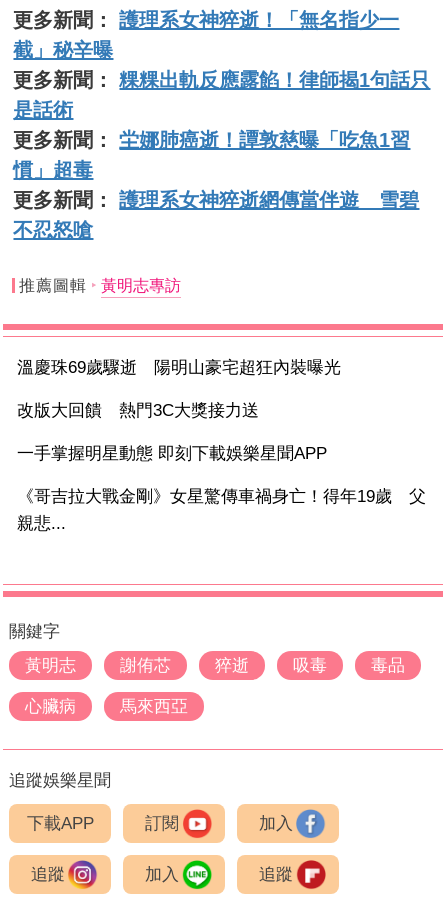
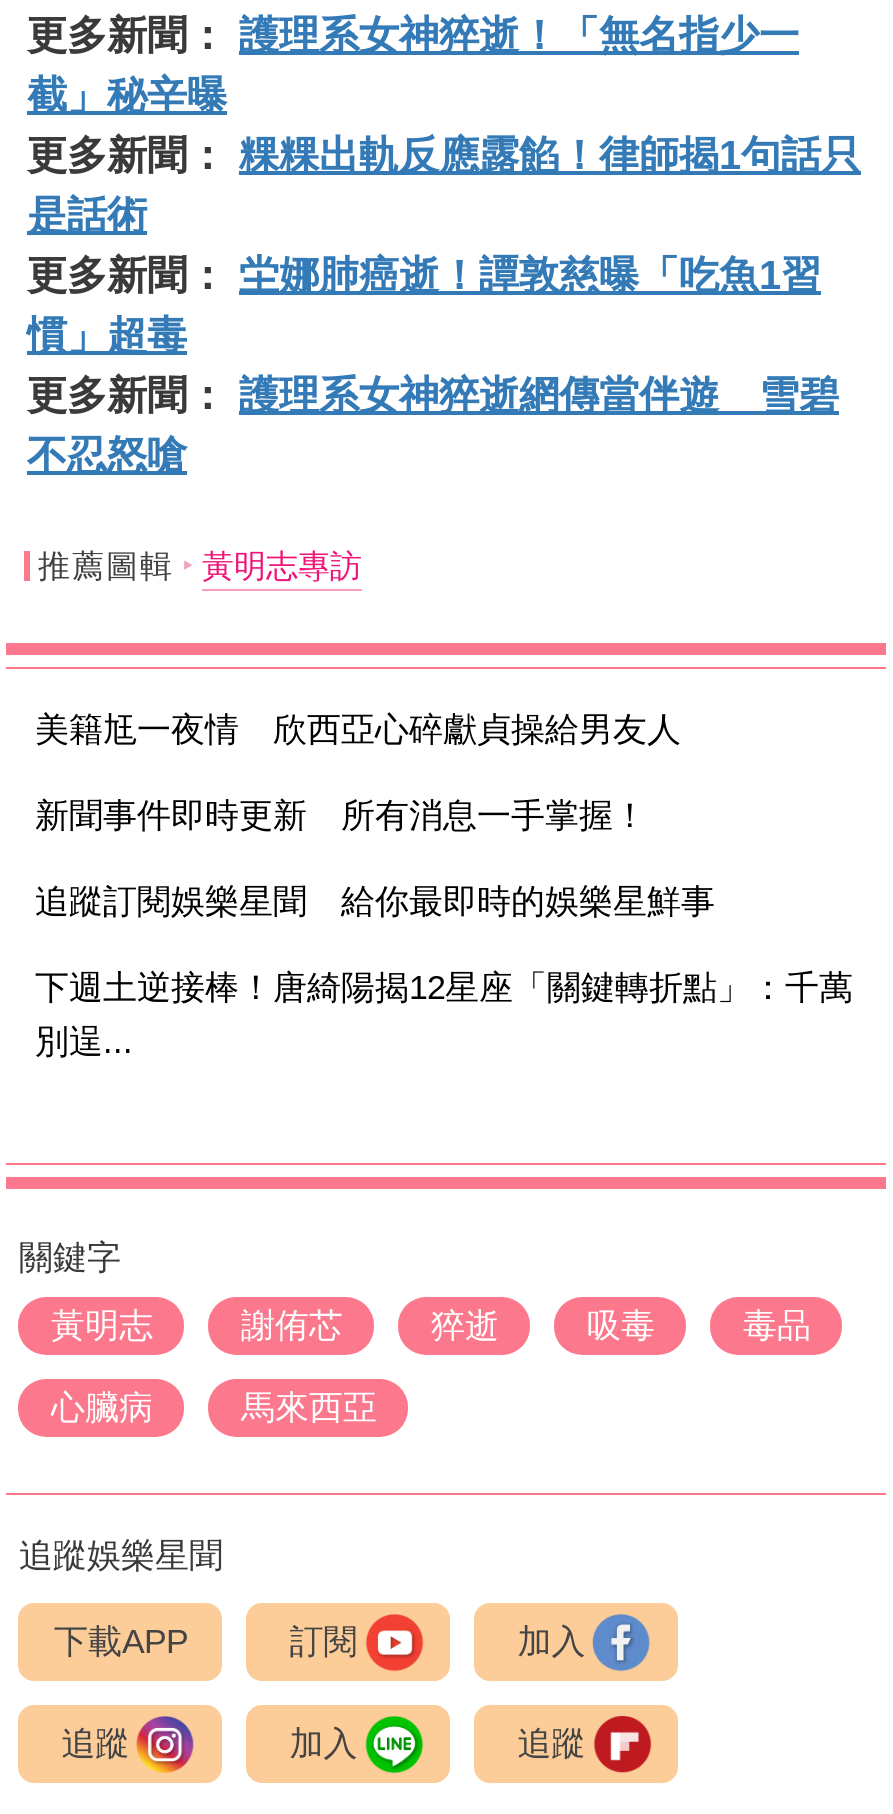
[17,357,341,376] 溫慶珠69歲驟逝 陽明山豪宅超狂內裝曝光 -> [35,710,681,748] 美籍尪一夜情 欣西亞心碎獻貞操給男友人
[17,400,259,419] 改版大回饋 熱門3C大獎接力送 -> [35,796,647,834] 新聞事件即時更新 所有消息一手掌握！
[17,443,327,462] 一手掌握明星動態 即刻下載娛樂星聞APP -> [35,882,715,920] 追蹤訂閱娛樂星聞 給你最即時的娛樂星鮮事
[17,486,426,532] 《哥吉拉大戰金剛》女星驚傳車禍身亡！得年19歲 父 | 親悲... -> [35,968,853,1060] 下週土逆接棒！唐綺陽揭12星座「關鍵轉折點」：千萬 | 別逞...

